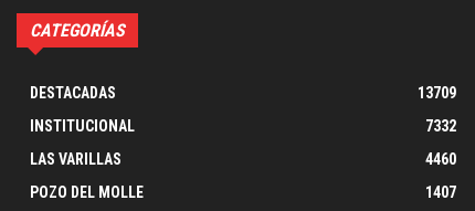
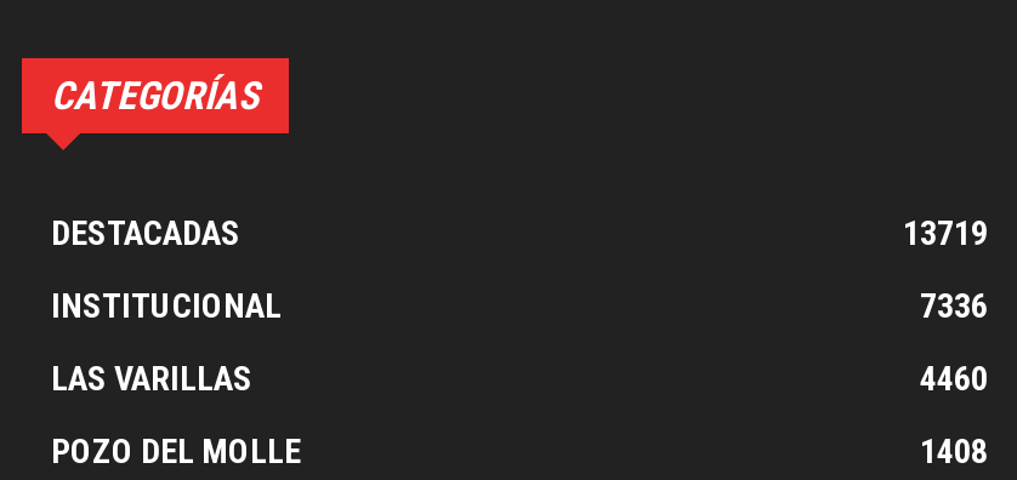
[418,84,456,101] 13709 -> [903,212,988,251] 13719
[425,117,456,134] 7332 -> [920,285,988,324] 7336
[425,183,456,201] 1407 -> [920,431,988,469] 1408

